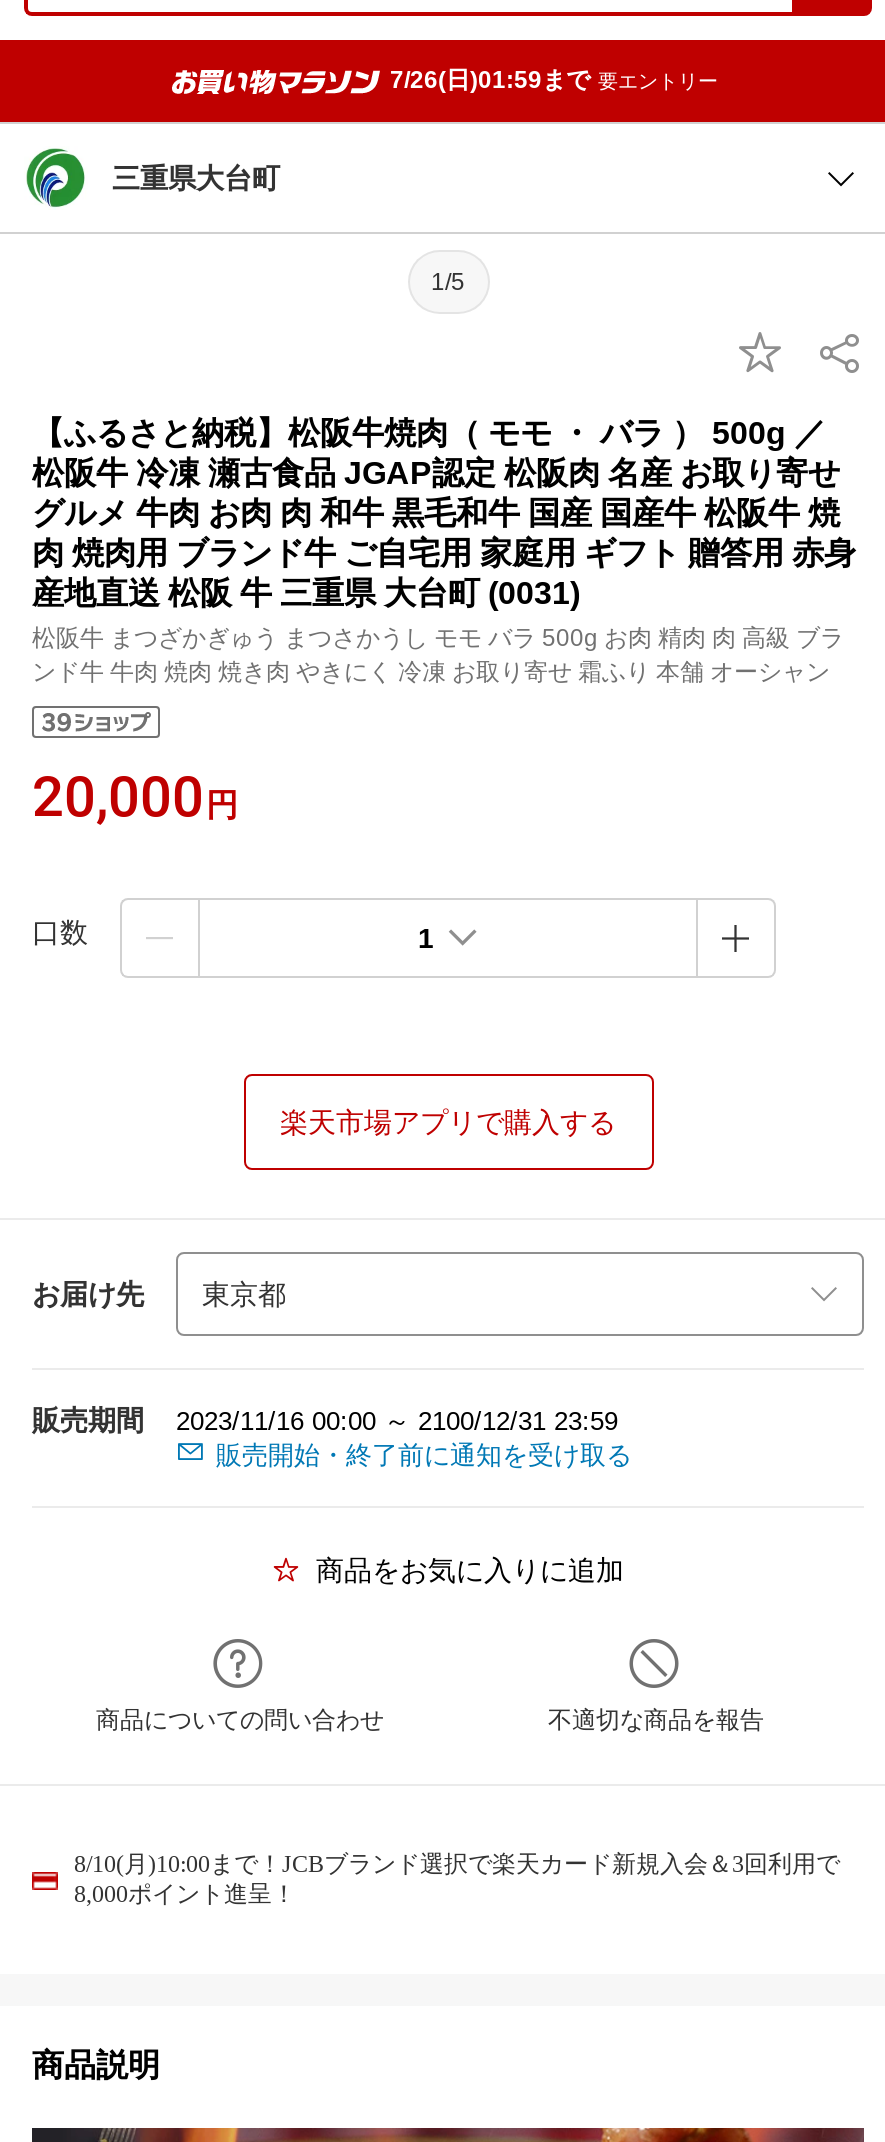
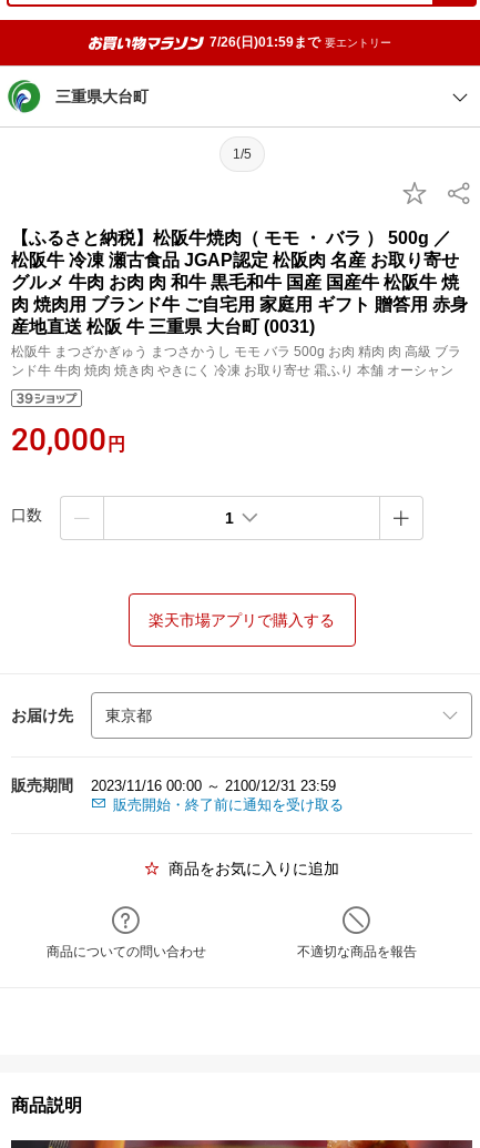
[74,1850,840,1908] 8/10(月)10:00まで！JCBブランド選択で楽天カード新規入会＆3回利用で | 8,000ポイント進呈！ -> none

